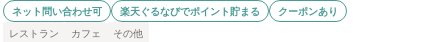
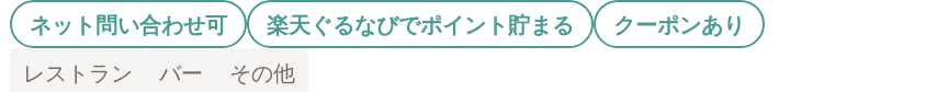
[71,27,101,38] カフェ -> [159,60,203,84] バー

